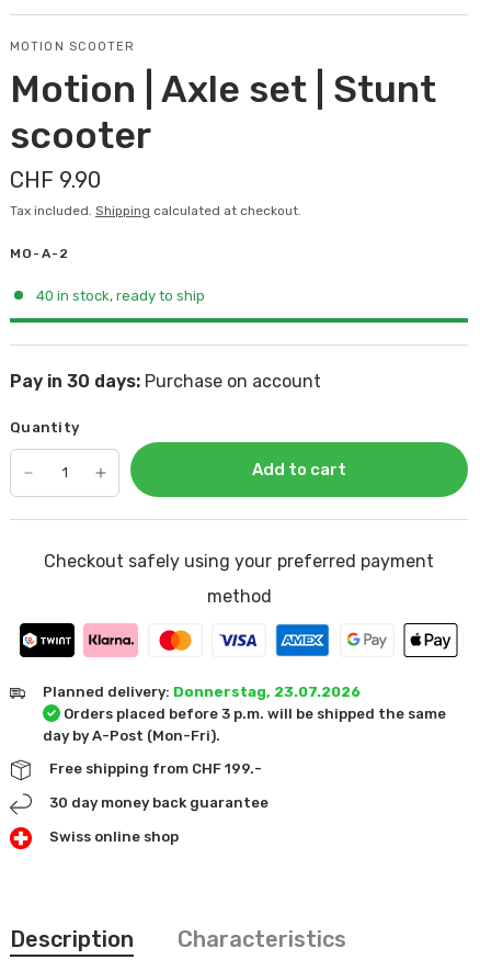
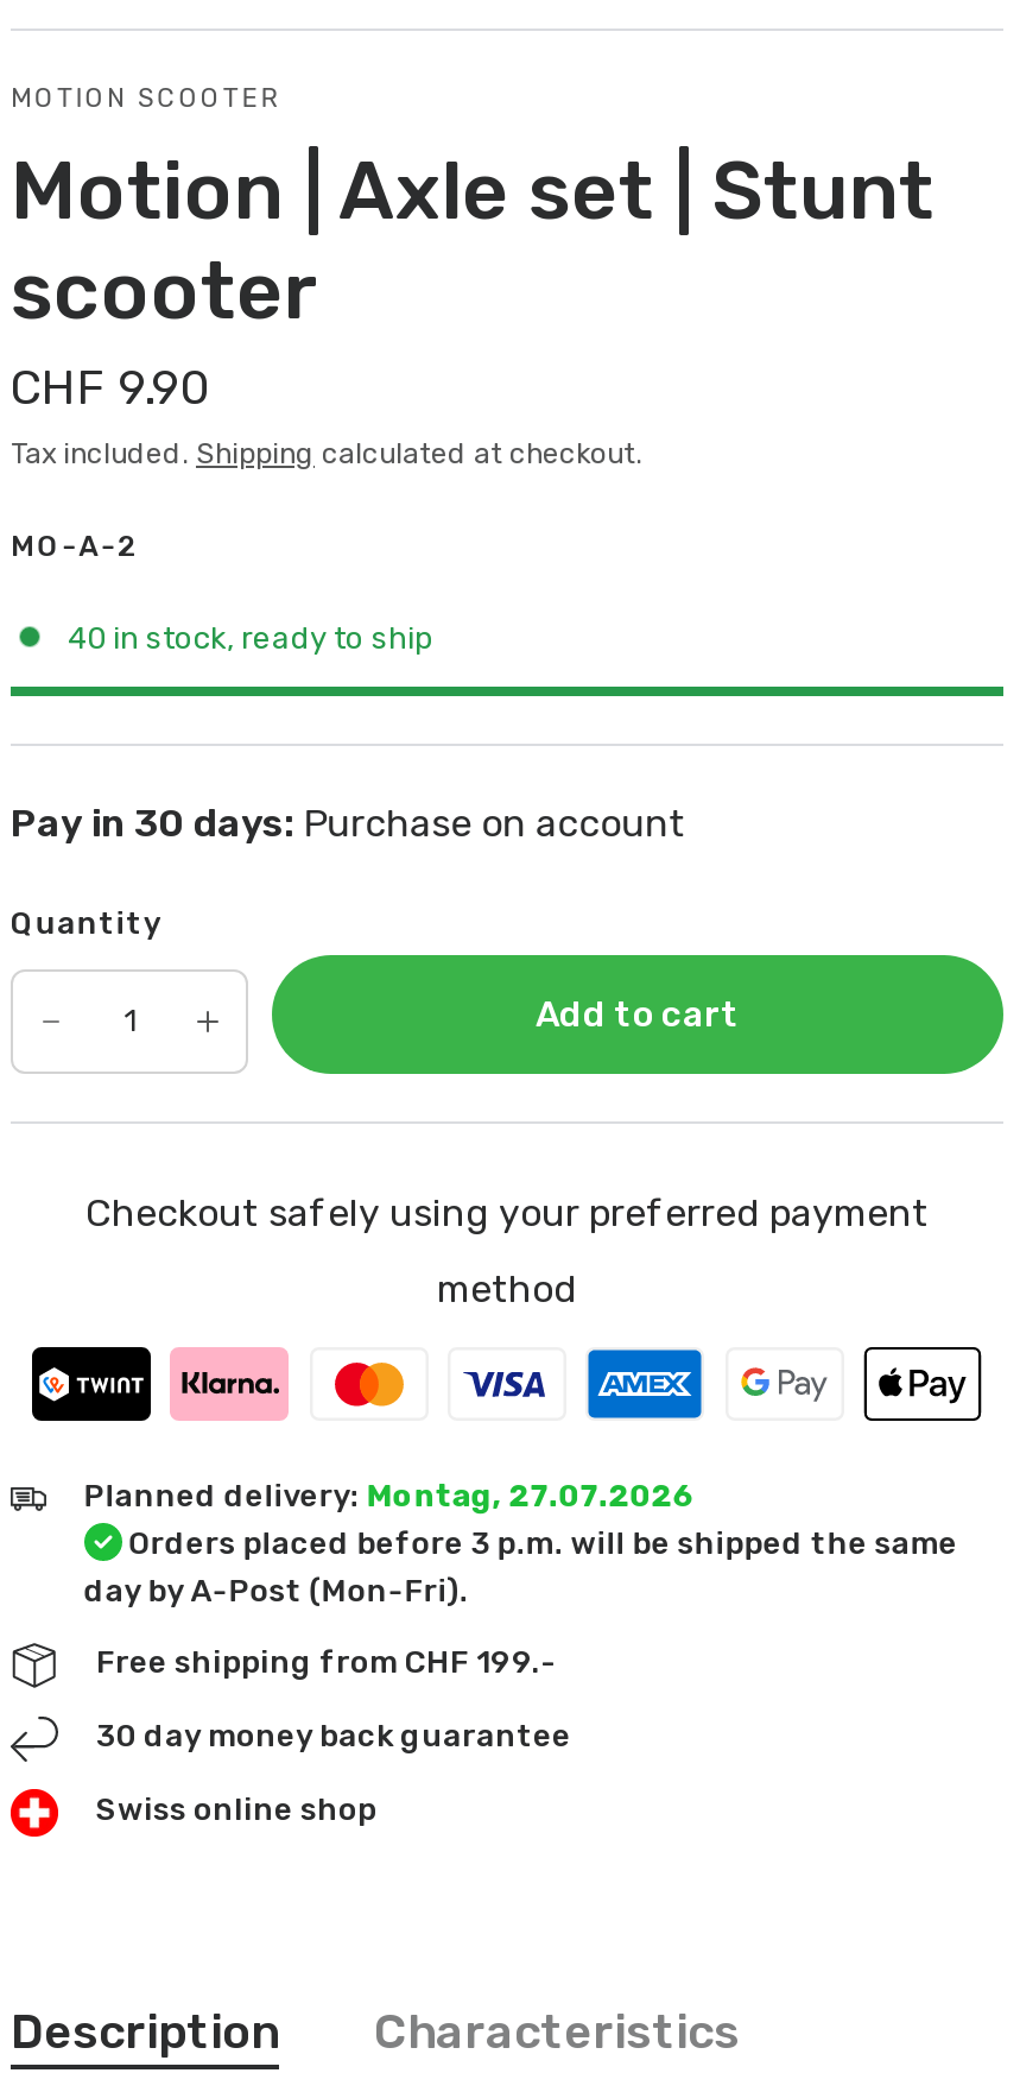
[43,684,361,700] Planned delivery: Donnerstag, 23.07.2026 -> [84,1478,694,1514] Planned delivery: Montag, 27.07.2026

